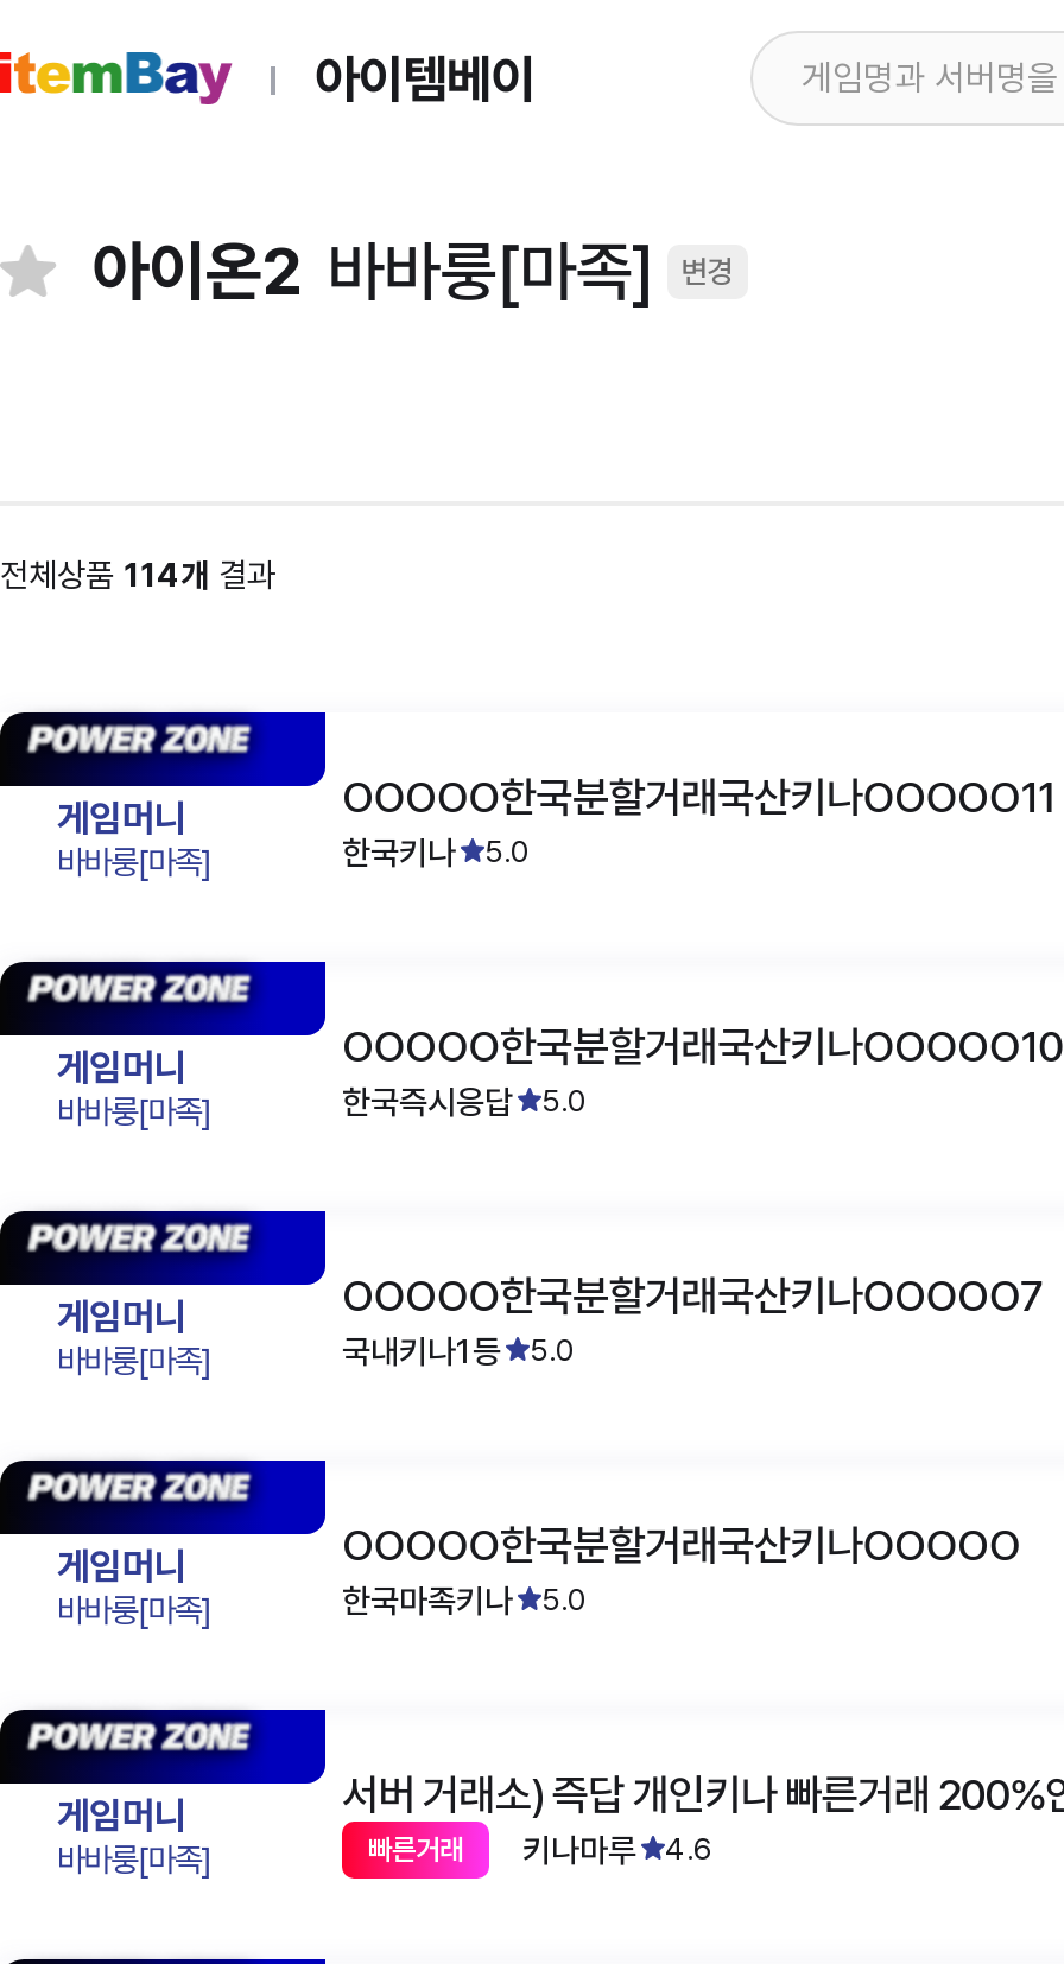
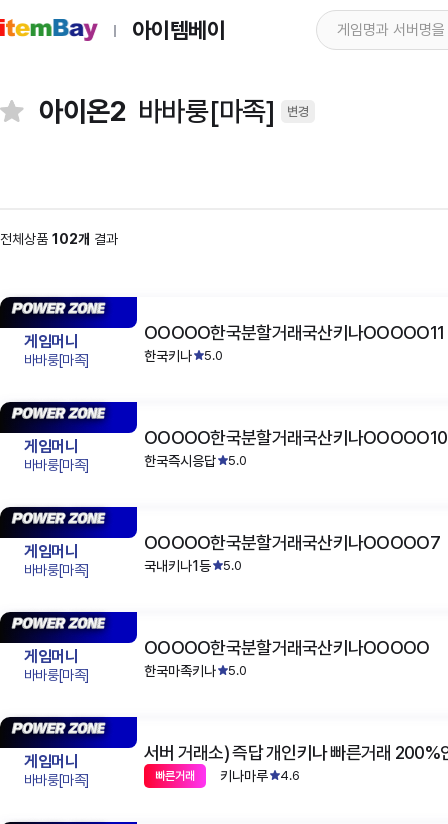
[0,555,275,593] 전체상품 114개 결과 -> [0,230,118,246] 전체상품 102개 결과

